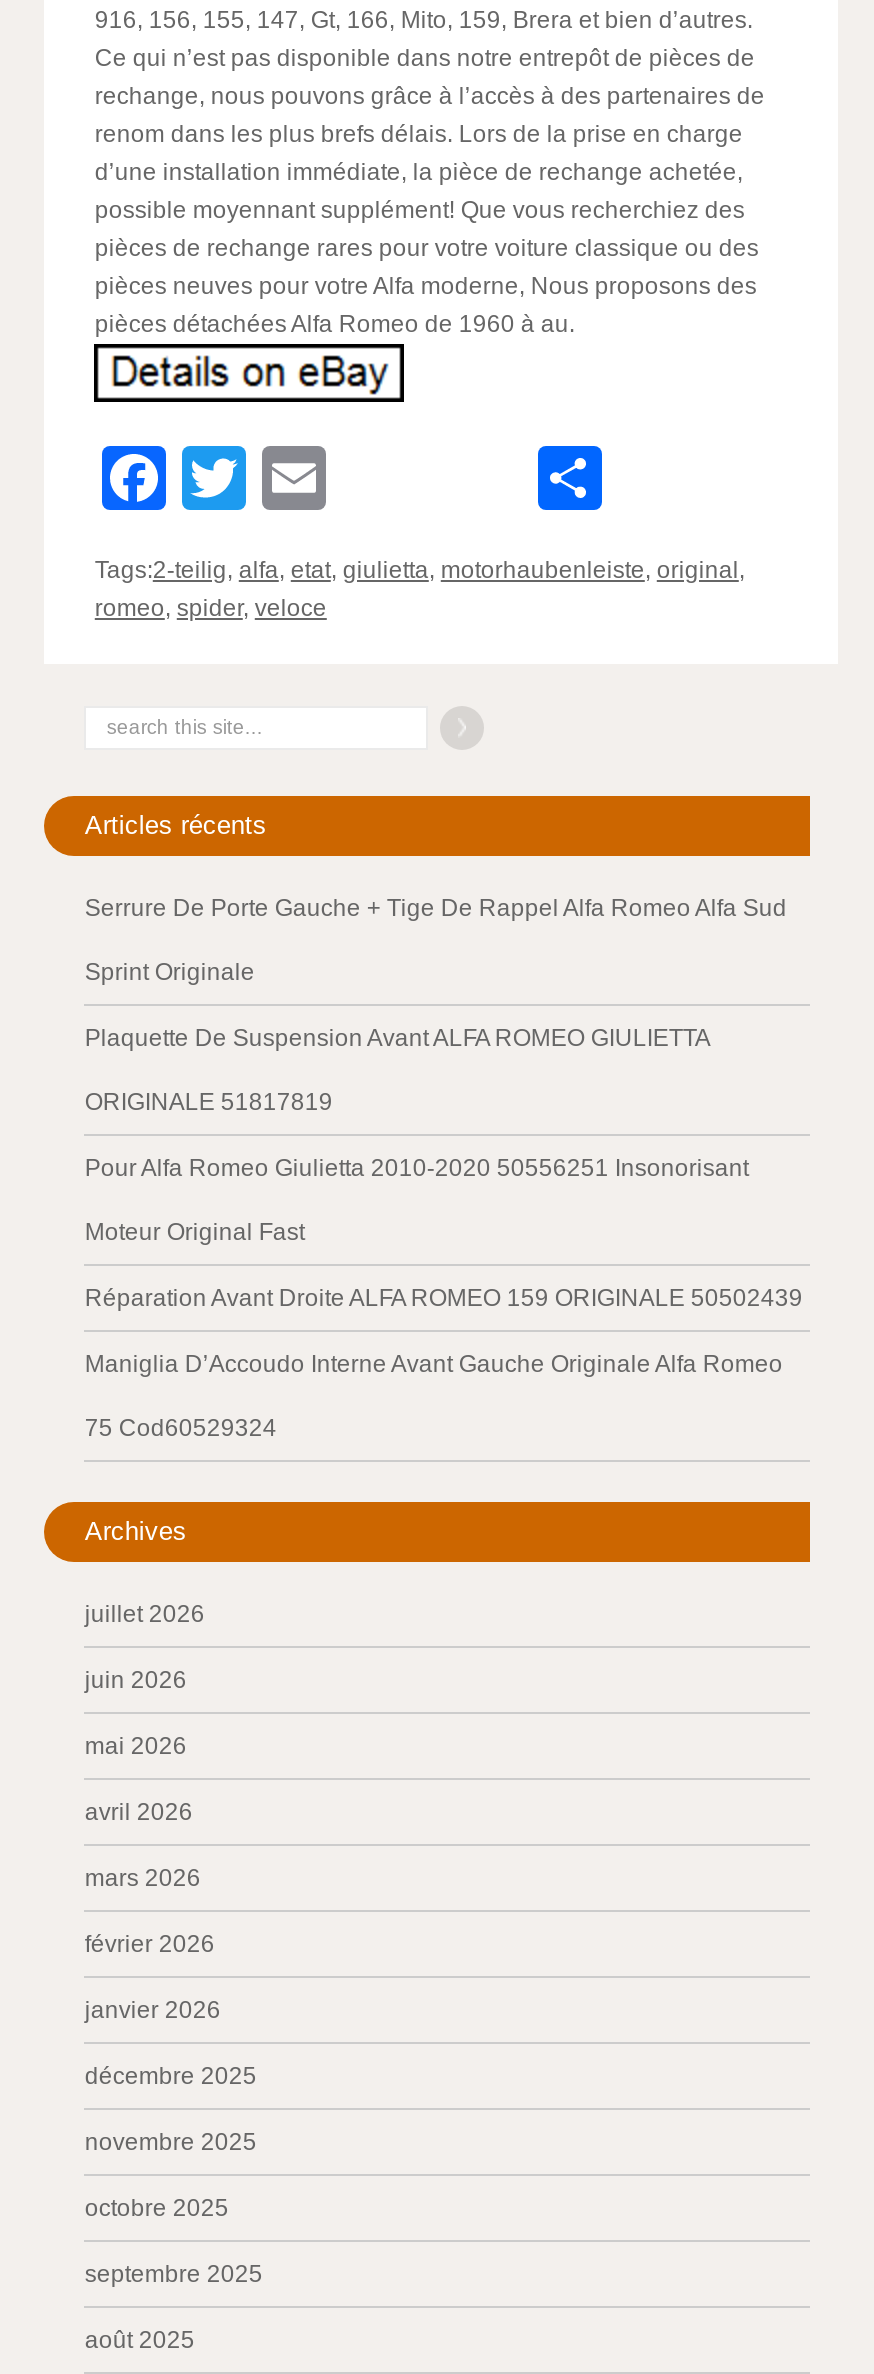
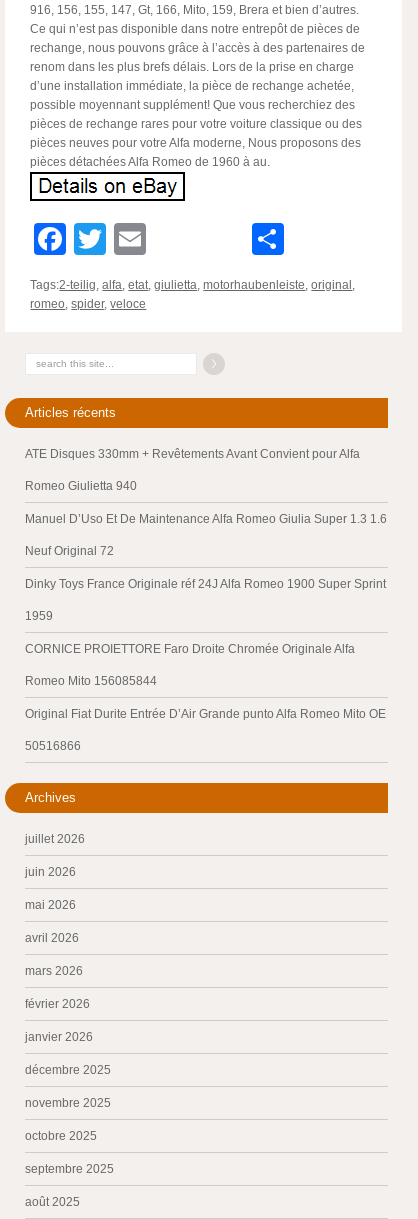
[85,894,803,1442] Serrure De Porte Gauche + Tige De Rappel Alfa Romeo Alfa Sud | Sprint Originale | Plaquette De Suspension Avant ALFA ROMEO GIULIETTA | ORIGINALE 51817819 | Pour Alfa Romeo Giulietta 2010-2020 50556251 Insonorisant | Moteur Original Fast | Réparation Avant Droite ALFA ROMEO 159 ORIGINALE 50502439 | Maniglia D’Accoudo Interne Avant Gauche Originale Alfa Romeo | 75 Cod60529324 -> [25,447,387,753] ATE Disques 330mm + Revêtements Avant Convient pour Alfa | Romeo Giulietta 940 | Manuel D’Uso Et De Maintenance Alfa Romeo Giulia Super 1.3 1.6 | Neuf Original 72 | Dinky Toys France Originale réf 24J Alfa Romeo 1900 Super Sprint | 1959 | CORNICE PROIETTORE Faro Droite Chromée Originale Alfa | Romeo Mito 156085844 | Original Fiat Durite Entrée D’Air Grande punto Alfa Romeo Mito OE | 50516866

